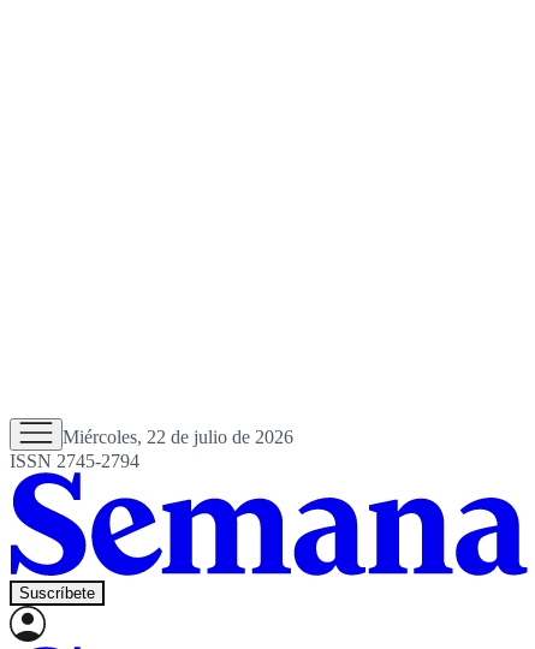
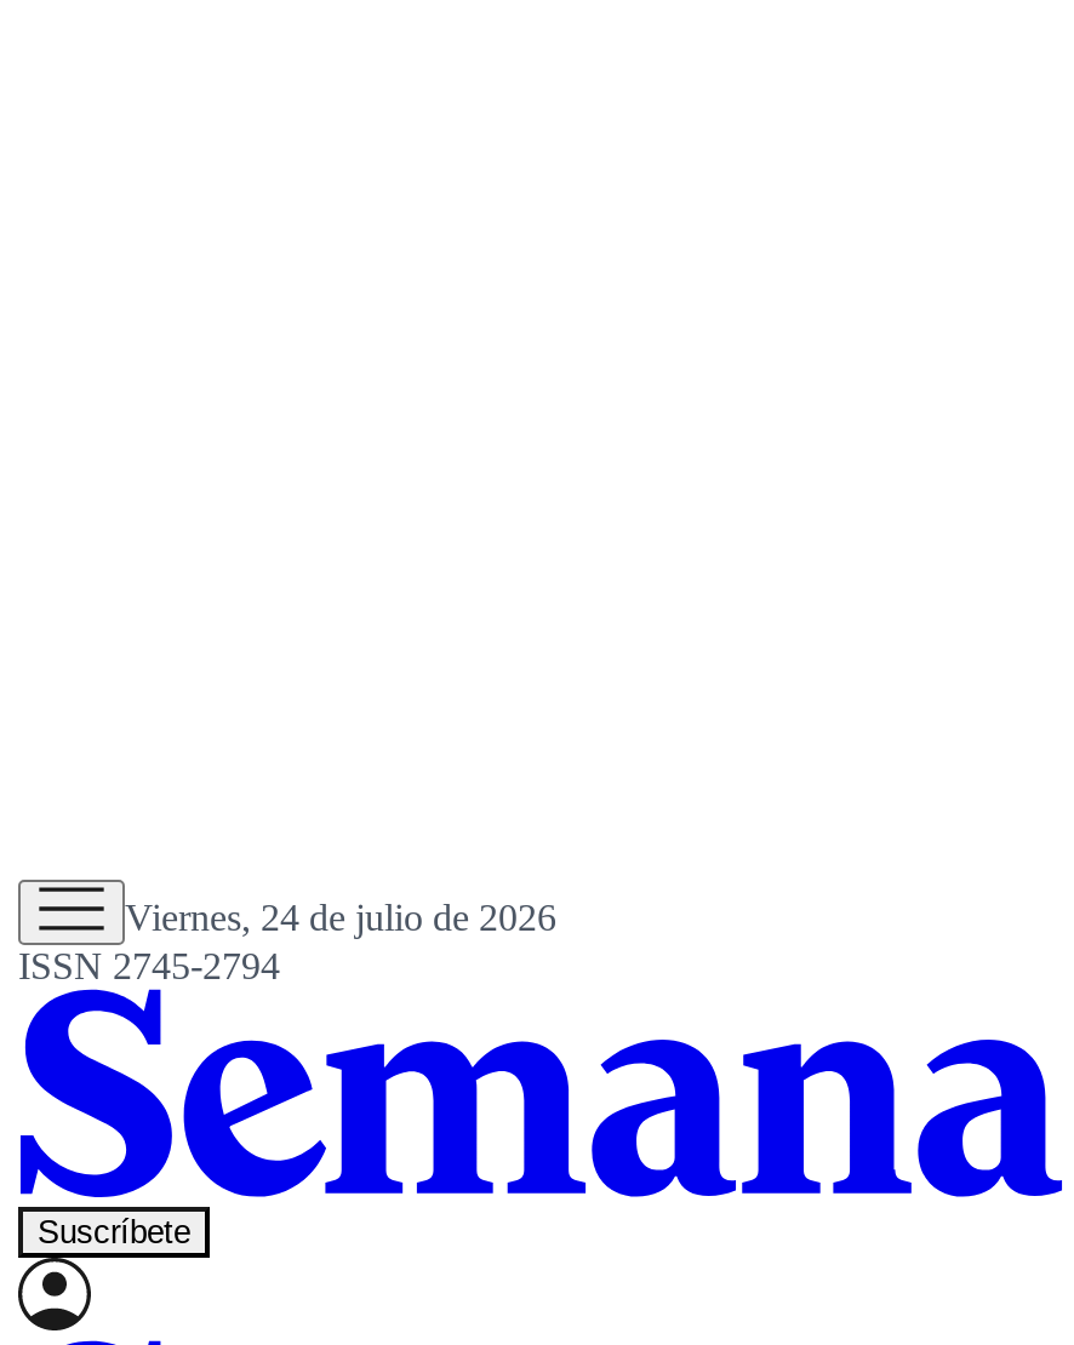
[63,427,293,447] Miércoles, 22 de julio de 2026 -> [125,897,556,938] Viernes, 24 de julio de 2026

